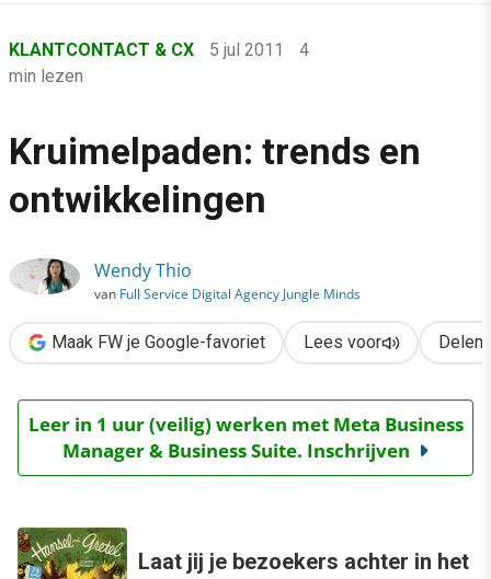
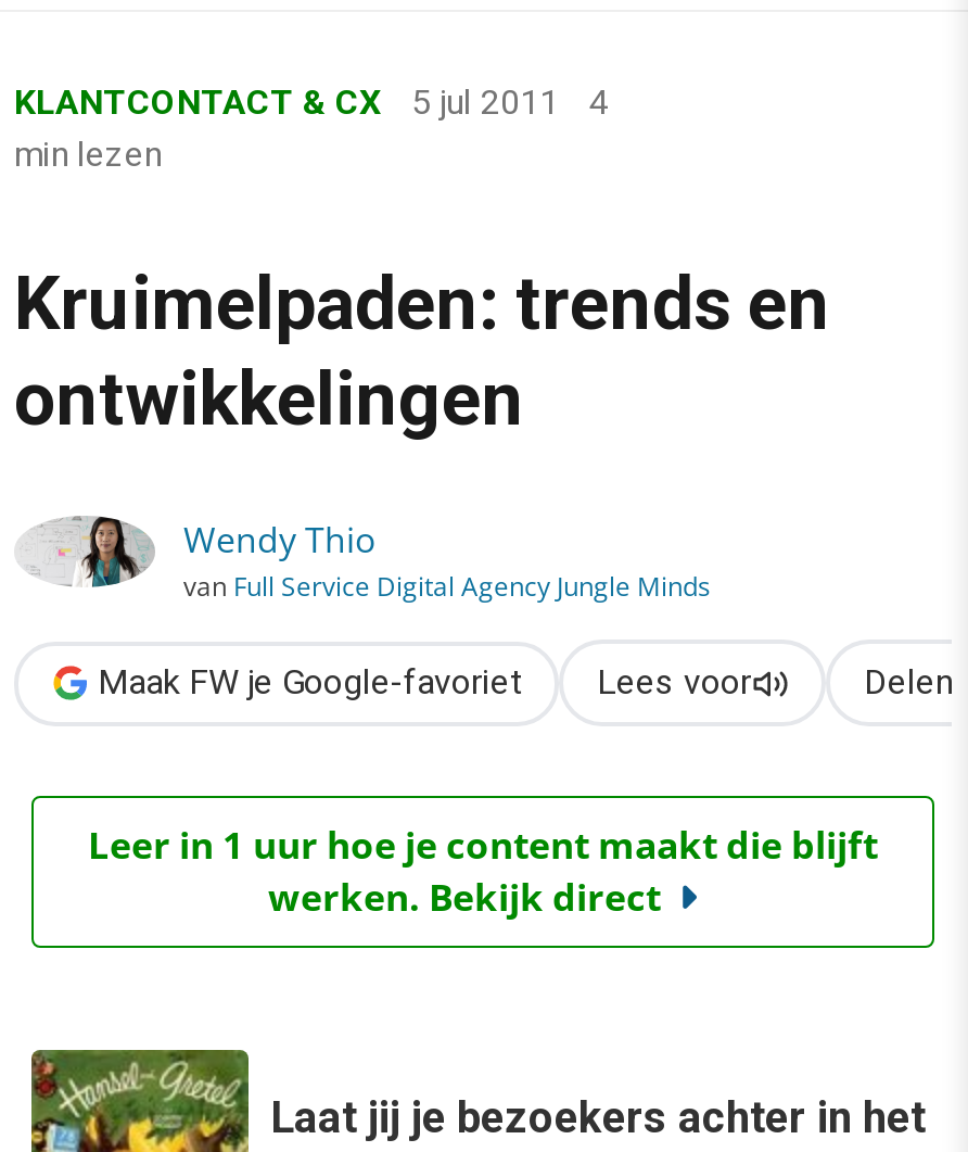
[28,412,463,463] Leer in 1 uur (veilig) werken met Meta Business | Manager & Business Suite. Inschrijven -> [88,820,878,922] Leer in 1 uur hoe je content maakt die blijft | werken. Bekijk direct

